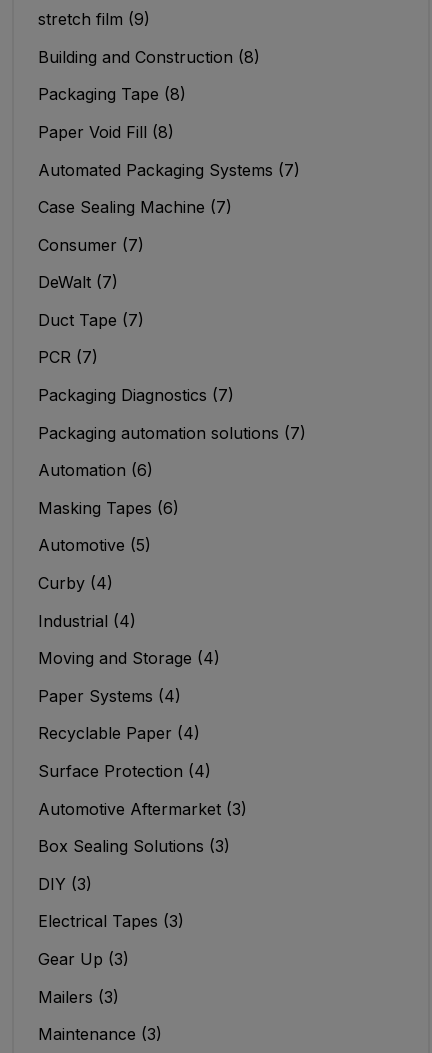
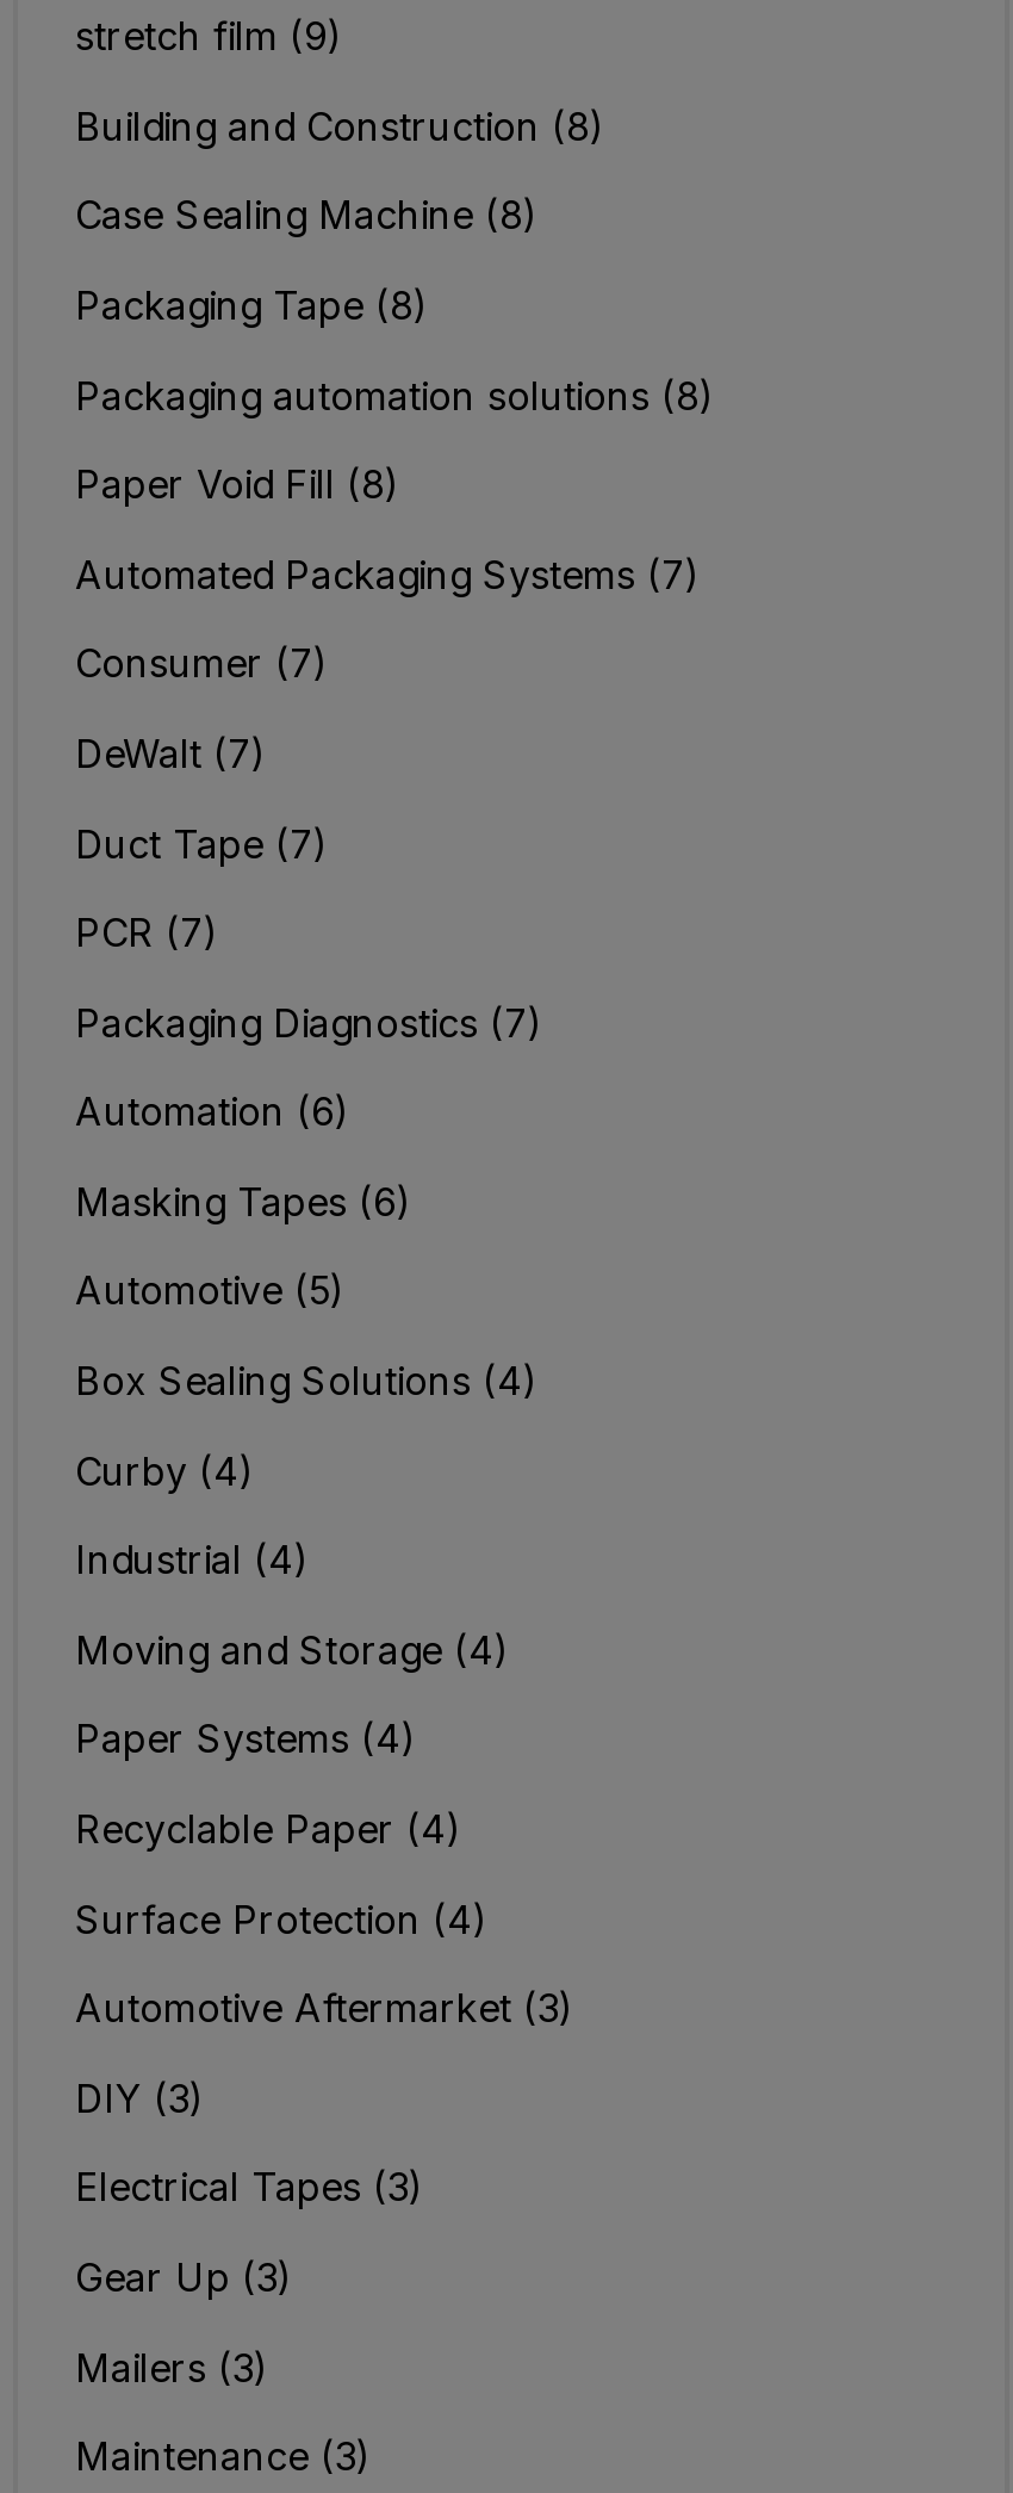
none -> [75,191,537,239] Case Sealing Machine (8)
moved [38,84,186,104] -> [75,281,428,329]: Packaging Tape (8)
none -> [75,371,714,418] Packaging automation solutions (8)
moved [38,122,300,179] -> [75,460,700,598]: Paper Void Fill (8) | Automated Packaging Systems (7)
[38,197,232,217] Case Sealing Machine (7) -> none
moved [38,235,234,405] -> [75,640,542,1046]: Consumer (7) | DeWalt (7) | Duct Tape (7) | PCR (7) | Packaging Diagnostics (7)
[38,423,306,443] Packaging automation solutions (7) -> none
none -> [75,1357,537,1404] Box Sealing Solutions (4)
moved [38,573,247,819] -> [75,1446,573,2032]: Curby (4) | Industrial (4) | Moving and Storage (4) | Paper Systems (4) | Recyclable Paper (4) | Surface Protection (4) | Automotive Aftermarket (3)
[38,836,230,856] Box Sealing Solutions (3) -> none

